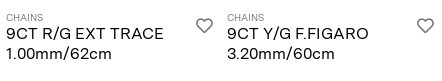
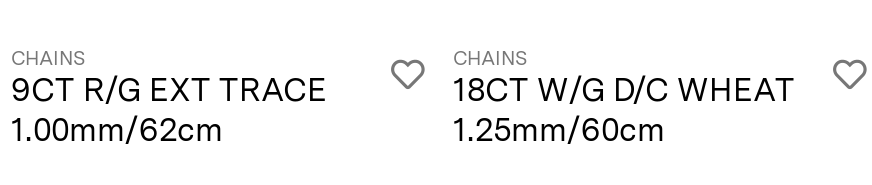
[227,24,369,63] 9CT Y/G F.FIGARO | 3.20mm/60cm -> [453,71,795,149] 18CT W/G D/C WHEAT | 1.25mm/60cm

